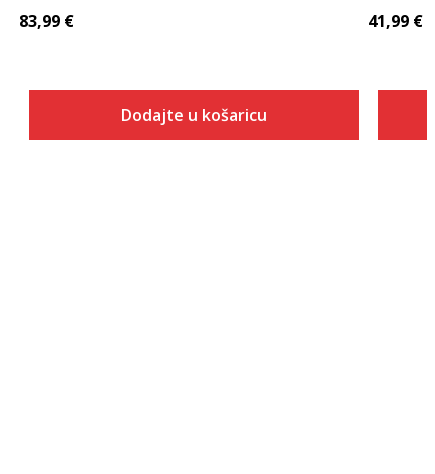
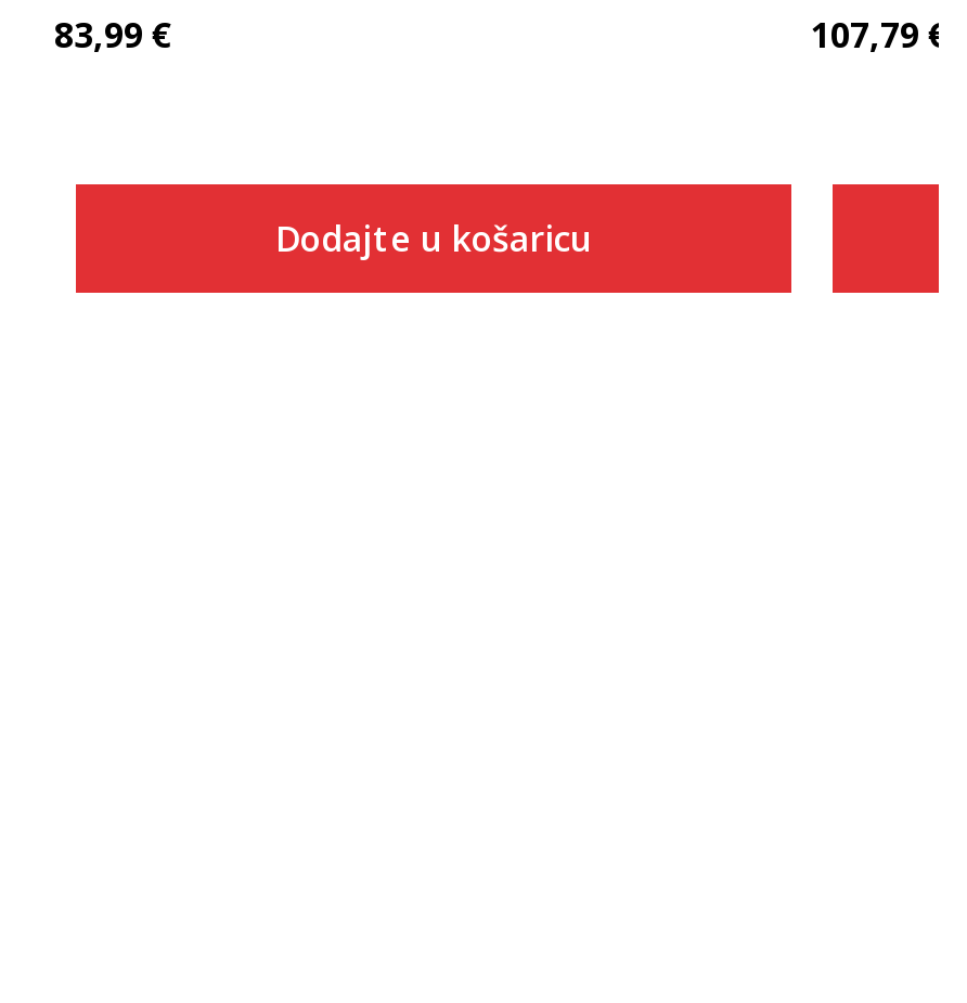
[368,10,423,32] 41,99 € -> [811,11,950,59] 107,79 €

